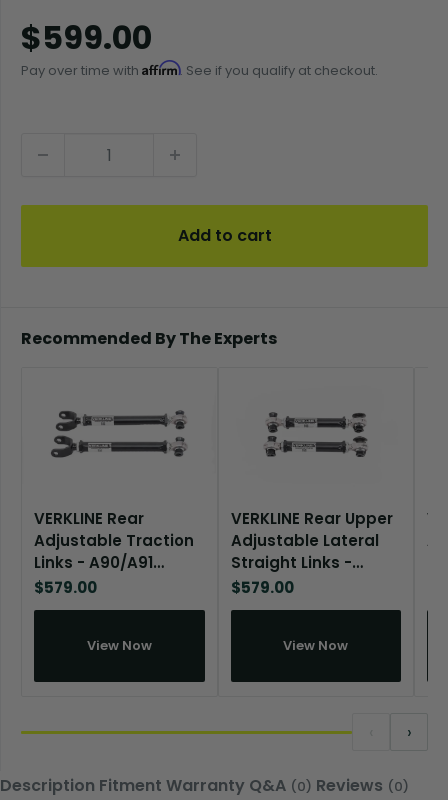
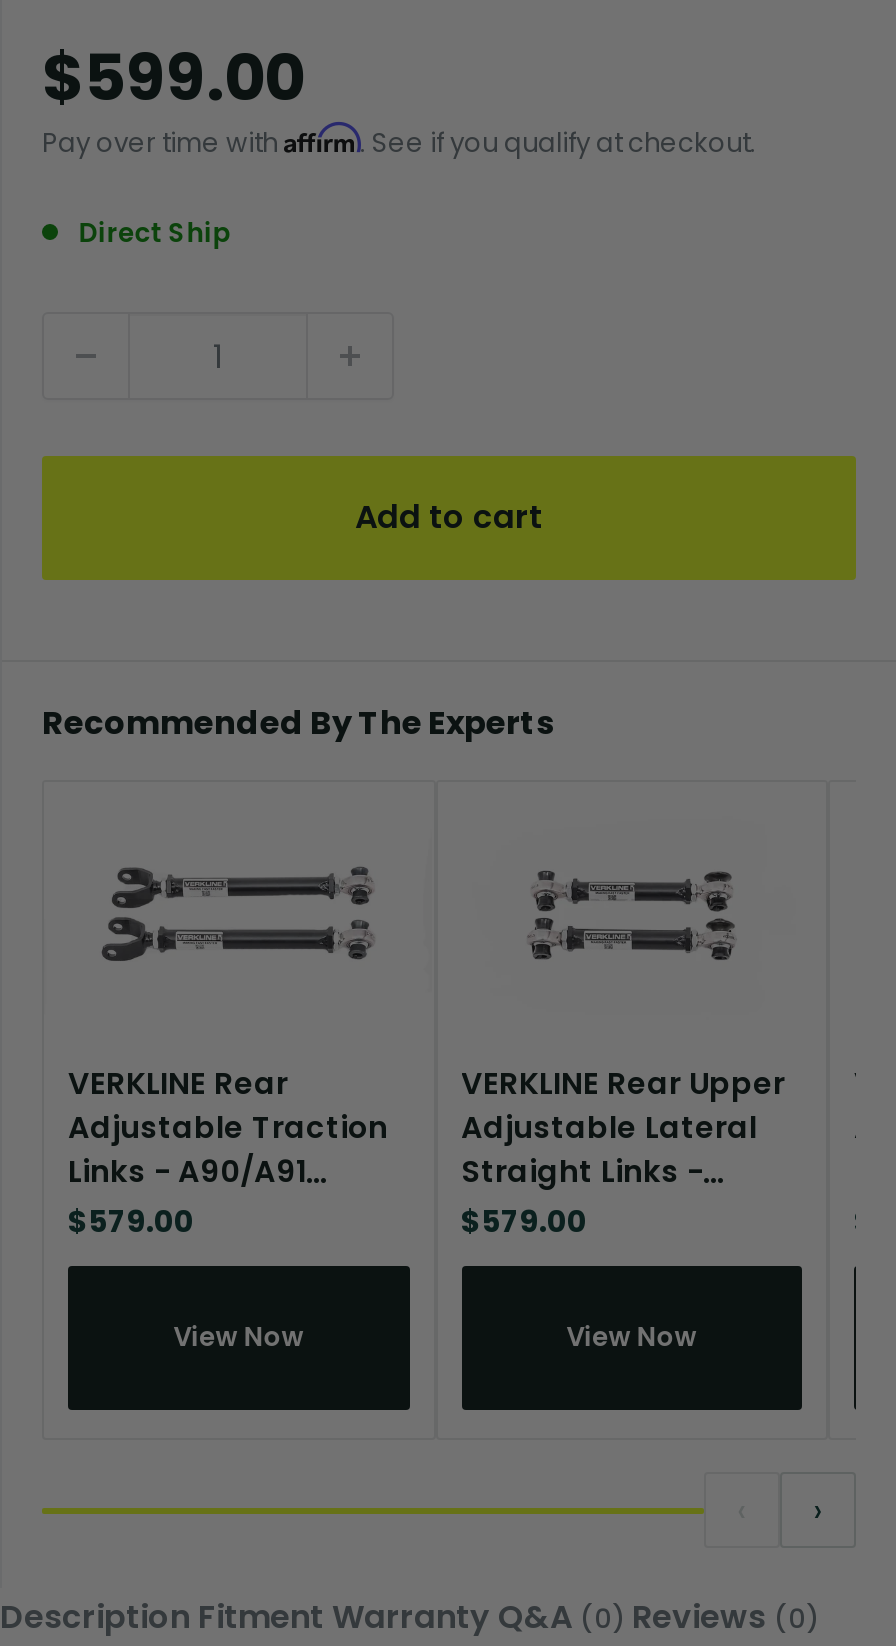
none -> [78,215,230,253] Direct Ship

